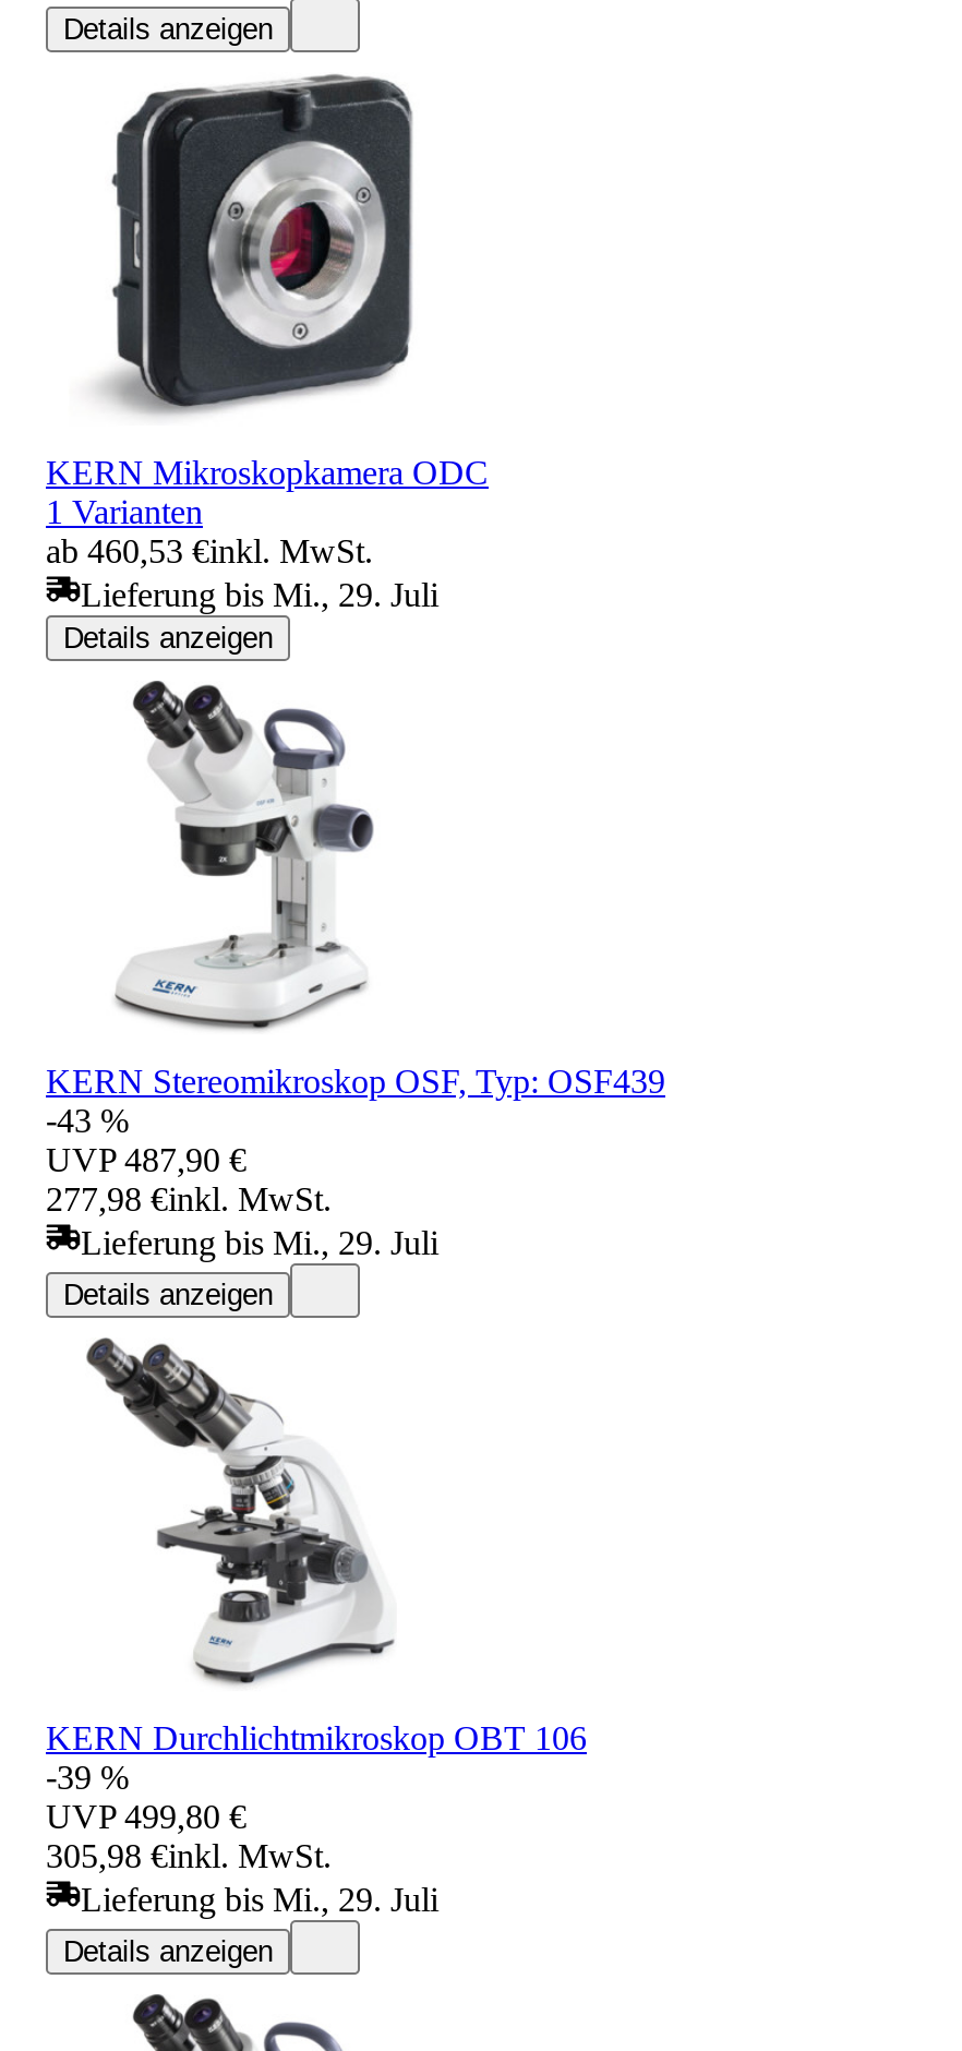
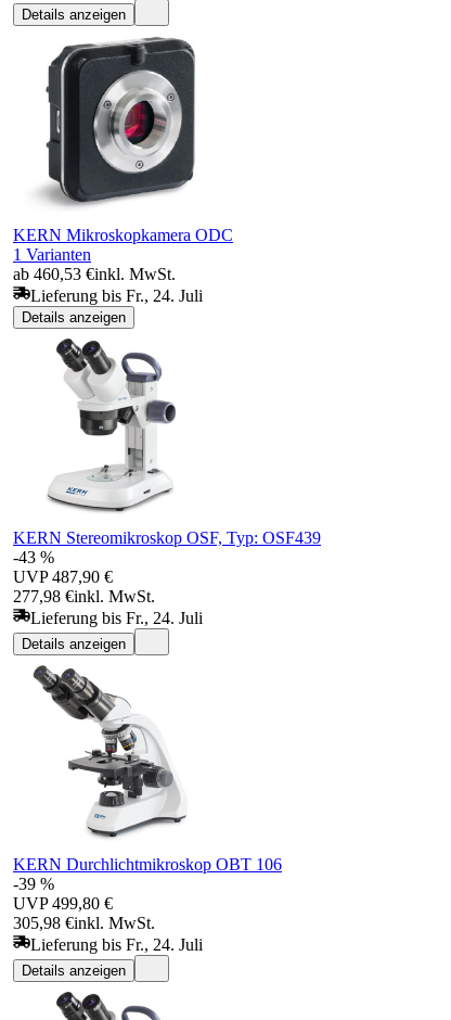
[81,576,438,613] Lieferung bis Mi., 29. Juli -> [30,286,203,305] Lieferung bis Fr., 24. Juli
[81,1224,438,1261] Lieferung bis Mi., 29. Juli -> [30,609,203,627] Lieferung bis Fr., 24. Juli
[81,1881,438,1918] Lieferung bis Mi., 29. Juli -> [30,935,203,954] Lieferung bis Fr., 24. Juli

